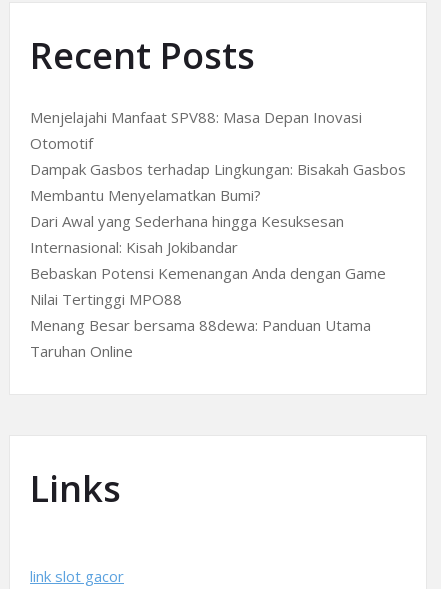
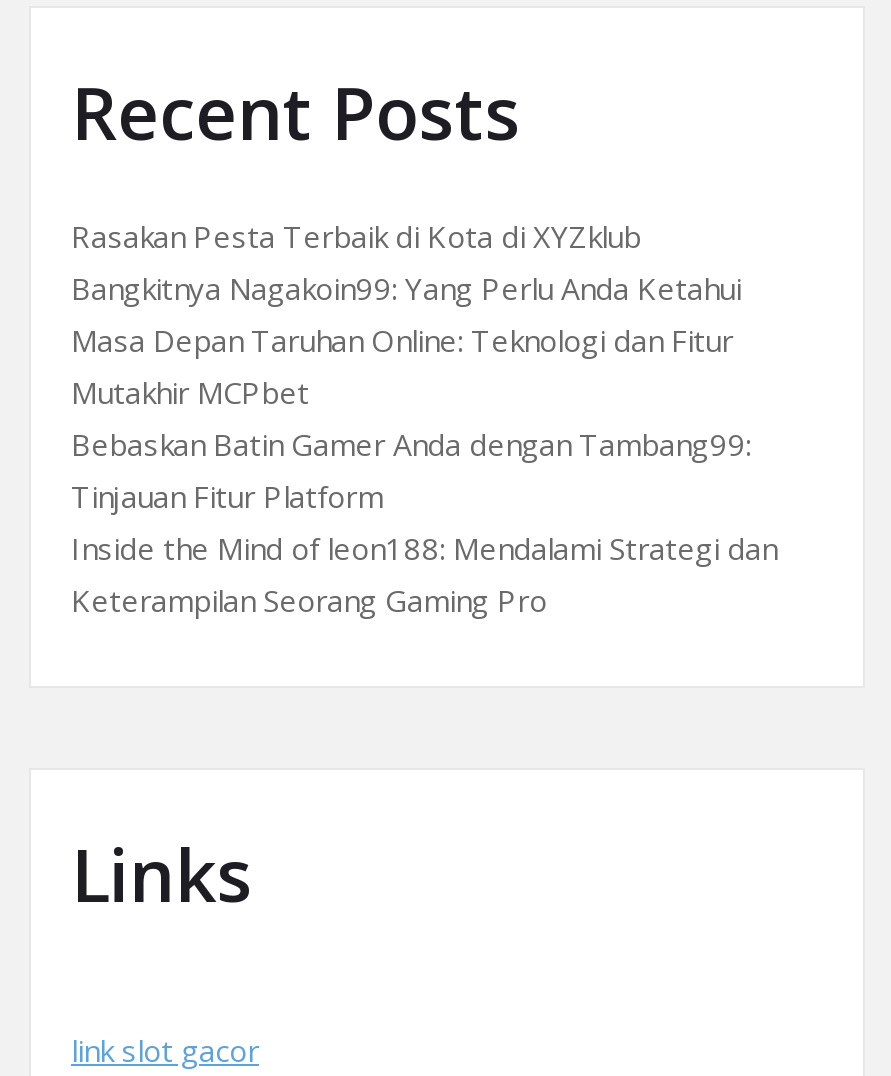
[30,107,406,361] Menjelajahi Manfaat SPV88: Masa Depan Inovasi | Otomotif | Dampak Gasbos terhadap Lingkungan: Bisakah Gasbos | Membantu Menyelamatkan Bumi? | Dari Awal yang Sederhana hingga Kesuksesan | Internasional: Kisah Jokibandar | Bebaskan Potensi Kemenangan Anda dengan Game | Nilai Tertinggi MPO88 | Menang Besar bersama 88dewa: Panduan Utama | Taruhan Online -> [71,216,777,620] Rasakan Pesta Terbaik di Kota di XYZklub | Bangkitnya Nagakoin99: Yang Perlu Anda Ketahui | Masa Depan Taruhan Online: Teknologi dan Fitur | Mutakhir MCPbet | Bebaskan Batin Gamer Anda dengan Tambang99: | Tinjauan Fitur Platform | Inside the Mind of leon188: Mendalami Strategi dan | Keterampilan Seorang Gaming Pro

